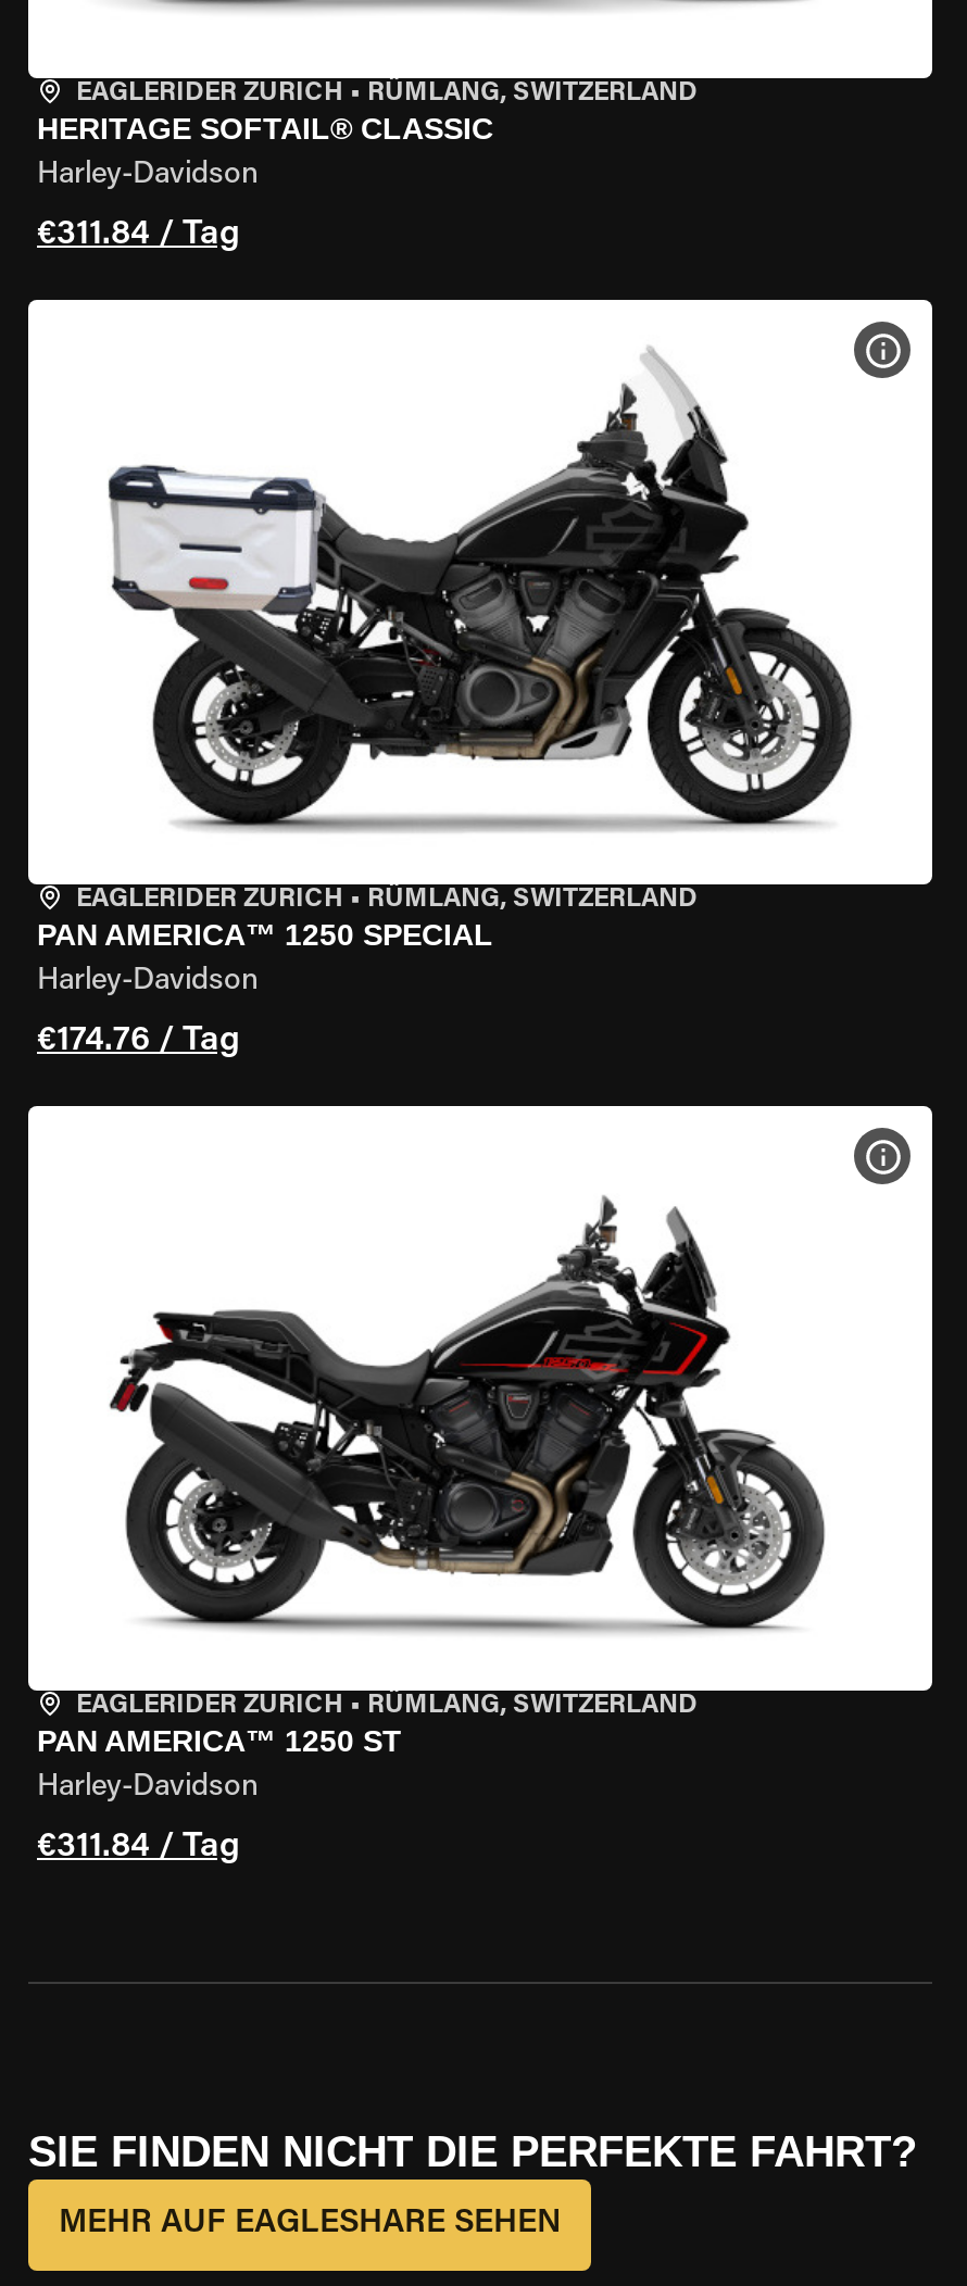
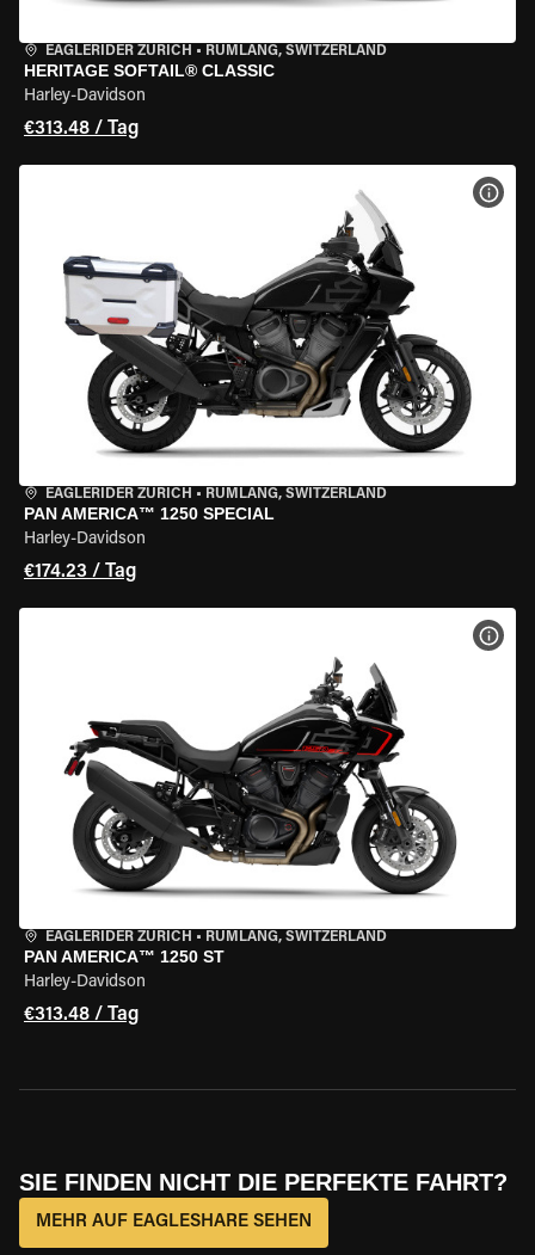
[37,217,239,252] €311.84 / Tag -> [24,119,139,139] €313.48 / Tag
[37,1023,239,1058] €174.76 / Tag -> [24,562,136,582] €174.23 / Tag
[37,1830,239,1864] €311.84 / Tag -> [24,1005,139,1025] €313.48 / Tag

